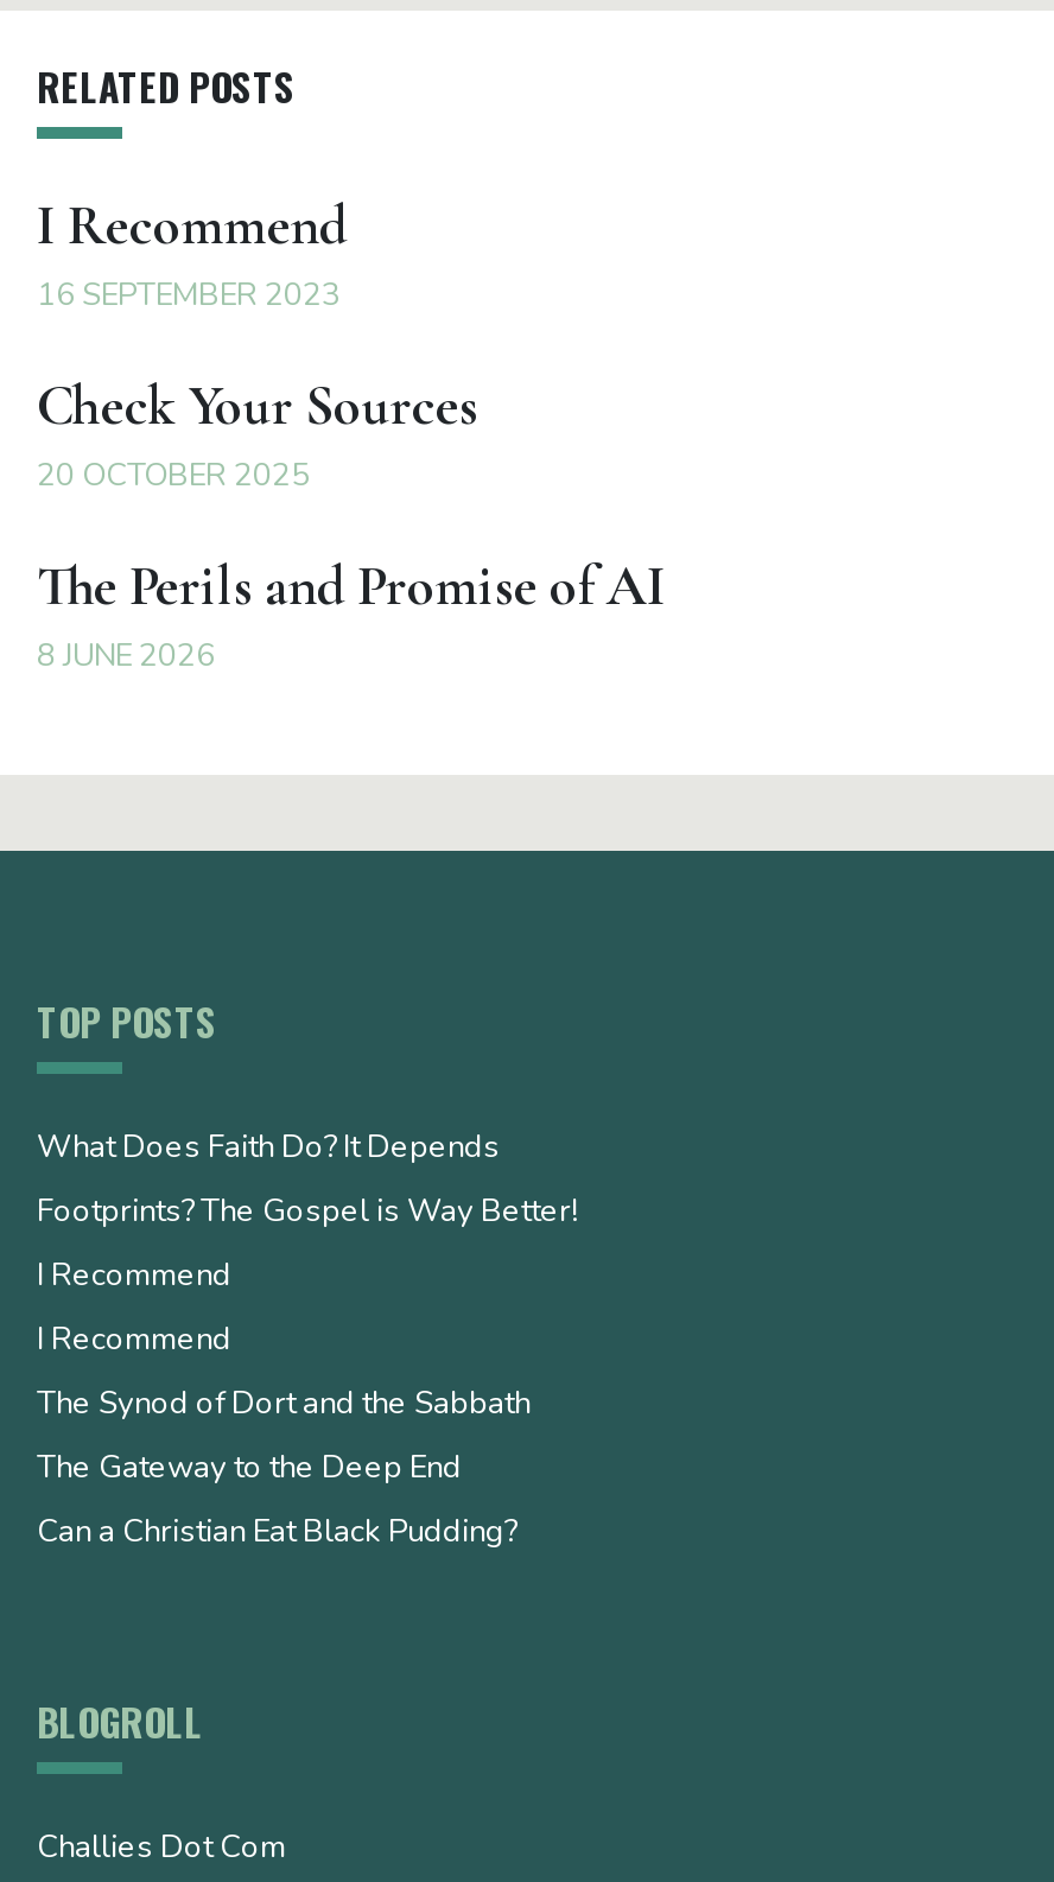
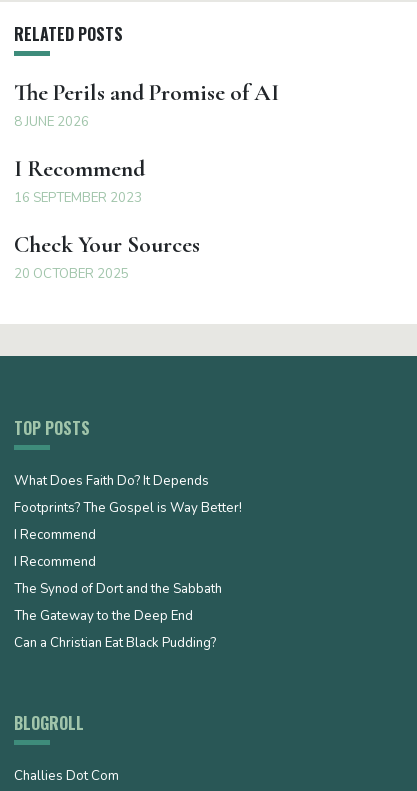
moved [37,191,478,497] -> [14,154,200,283]: I Recommend | 16 SEPTEMBER 2023 | Check Your Sources | 20 OCTOBER 2025
moved [37,551,666,677] -> [14,78,279,131]: The Perils and Promise of AI | 8 JUNE 2026

